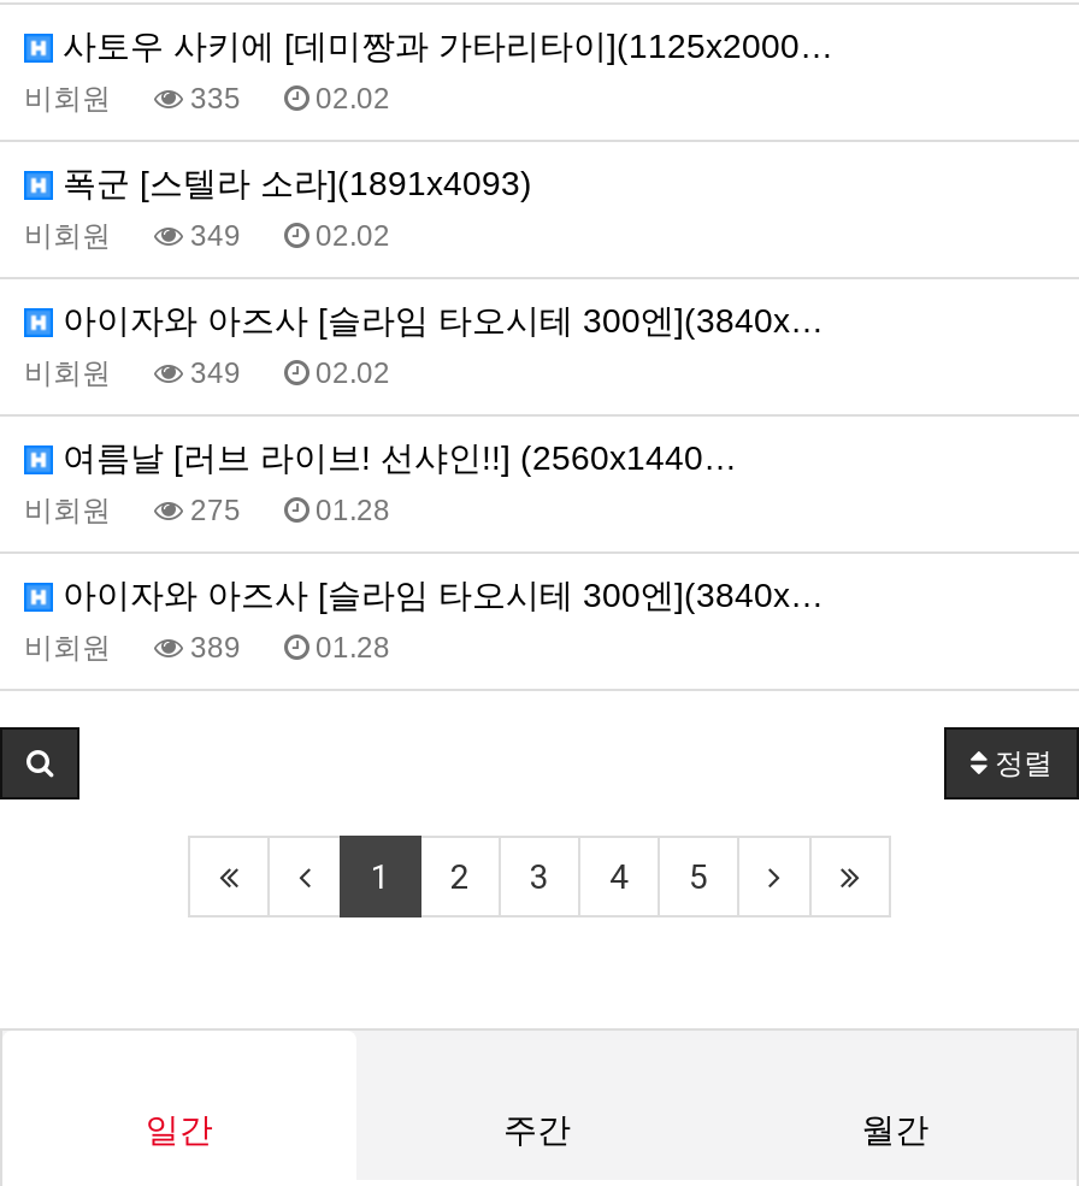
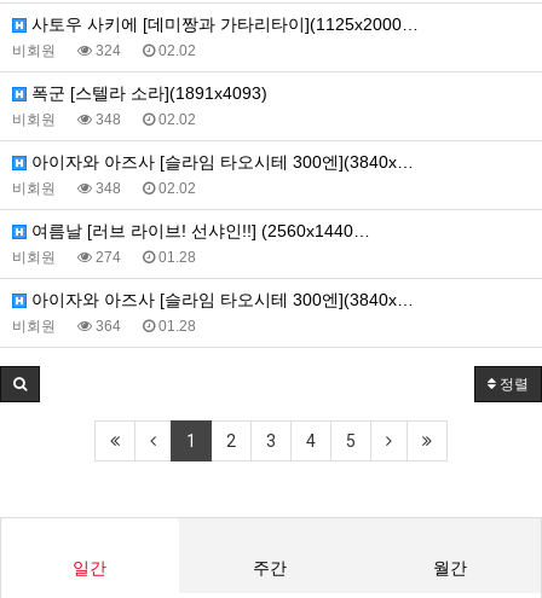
[183,82,390,116] 335 02.02 -> [92,42,196,59] 324 02.02
[183,219,390,253] 349 02.02 -> [92,111,196,128] 348 02.02
[183,356,390,390] 349 02.02 -> [92,180,196,197] 348 02.02
[183,494,390,527] 275 01.28 -> [92,249,196,266] 274 01.28
[183,631,390,665] 389 01.28 -> [92,318,196,335] 364 01.28

